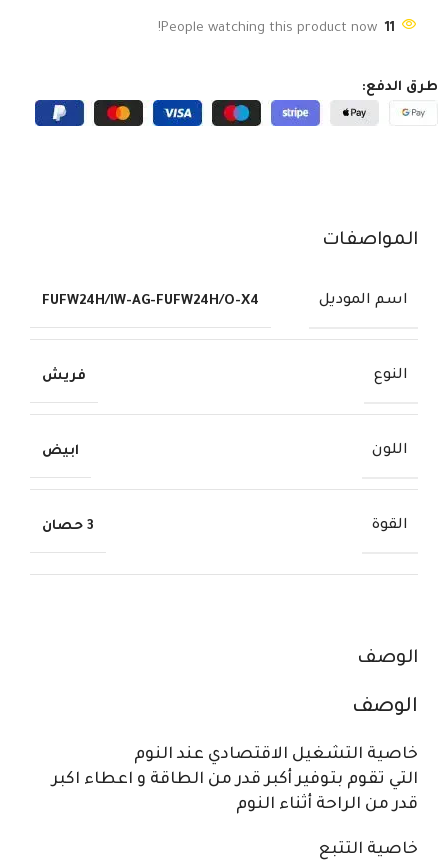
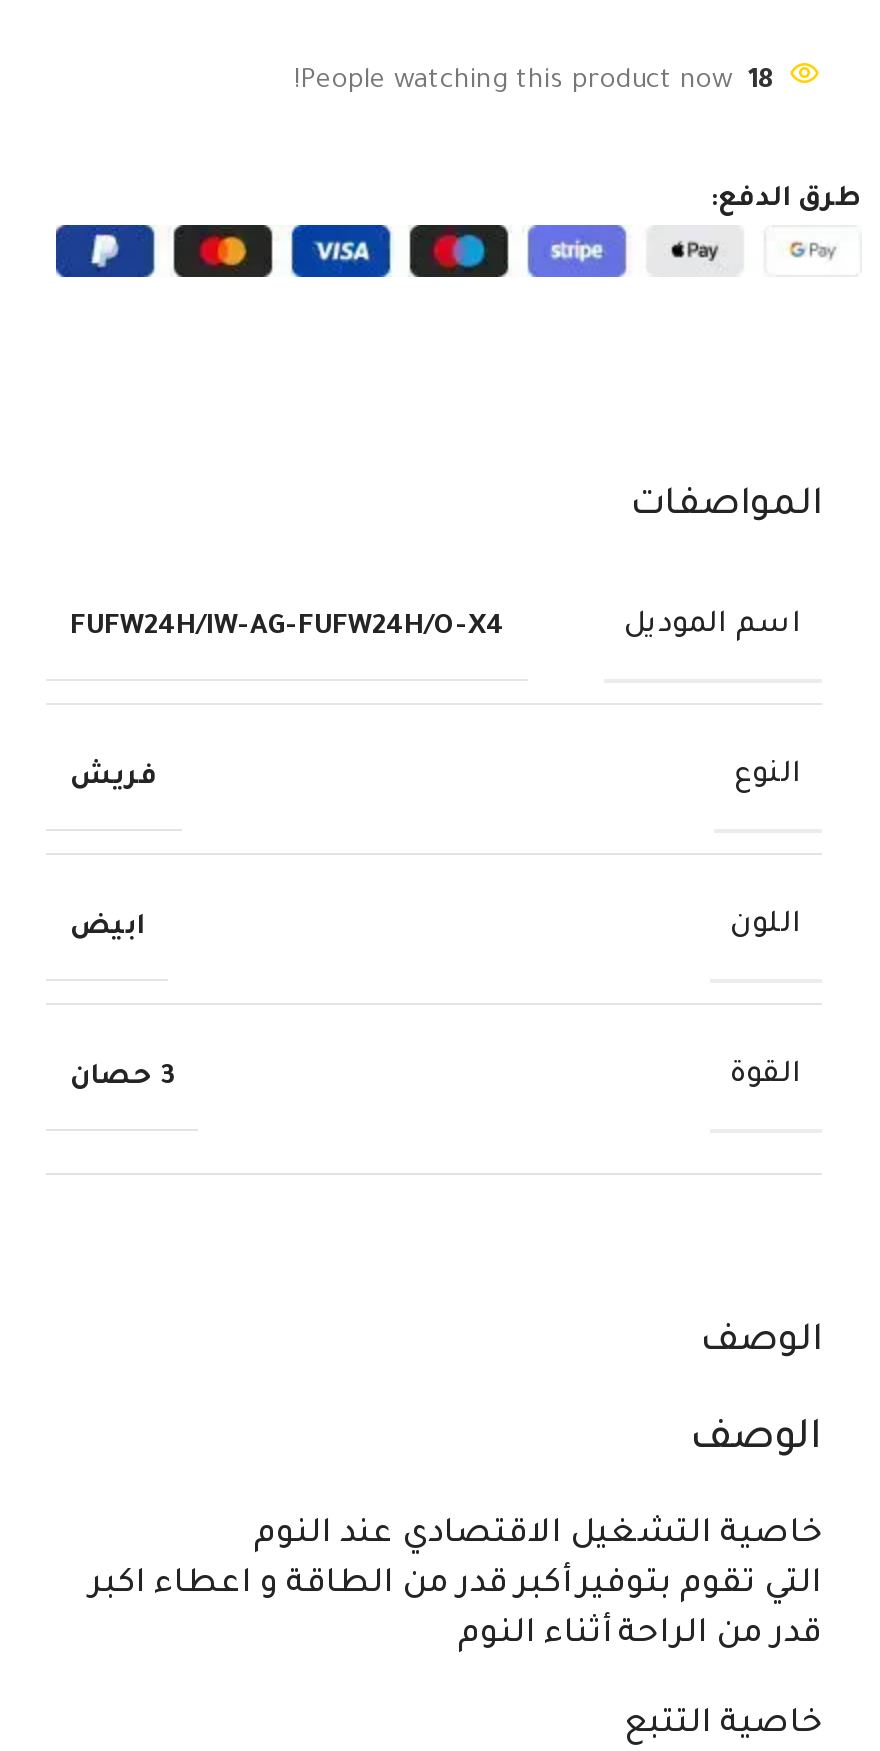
[161,21,395,36] People watching this product now! 11 -> [300,68,776,98] People watching this product now! 18

